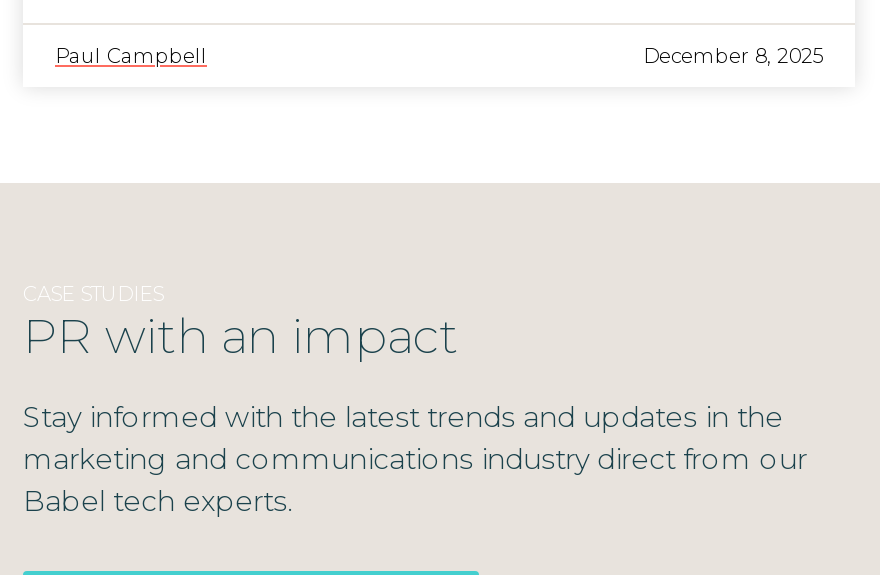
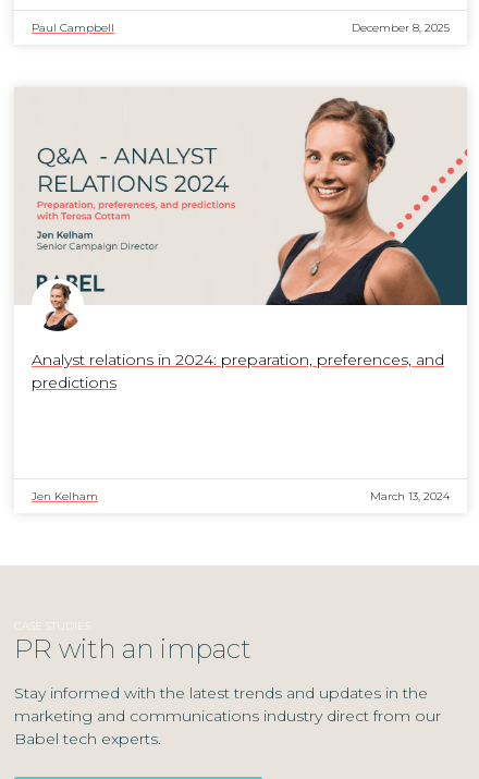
none -> [15,87,468,392] [image] | Analyst relations in 2024: preparation, preferences, and | predictions
none -> [32,489,450,503] Jen Kelham | March 13, 2024

